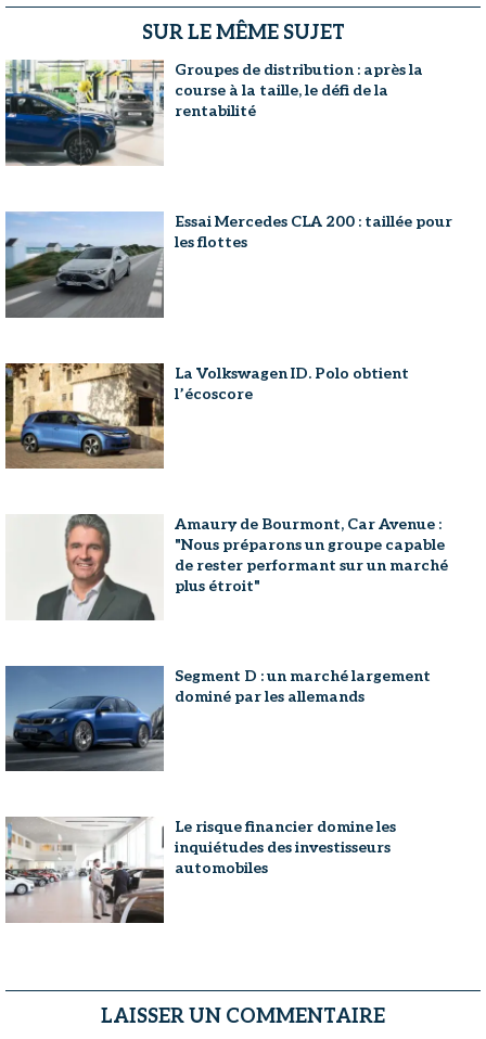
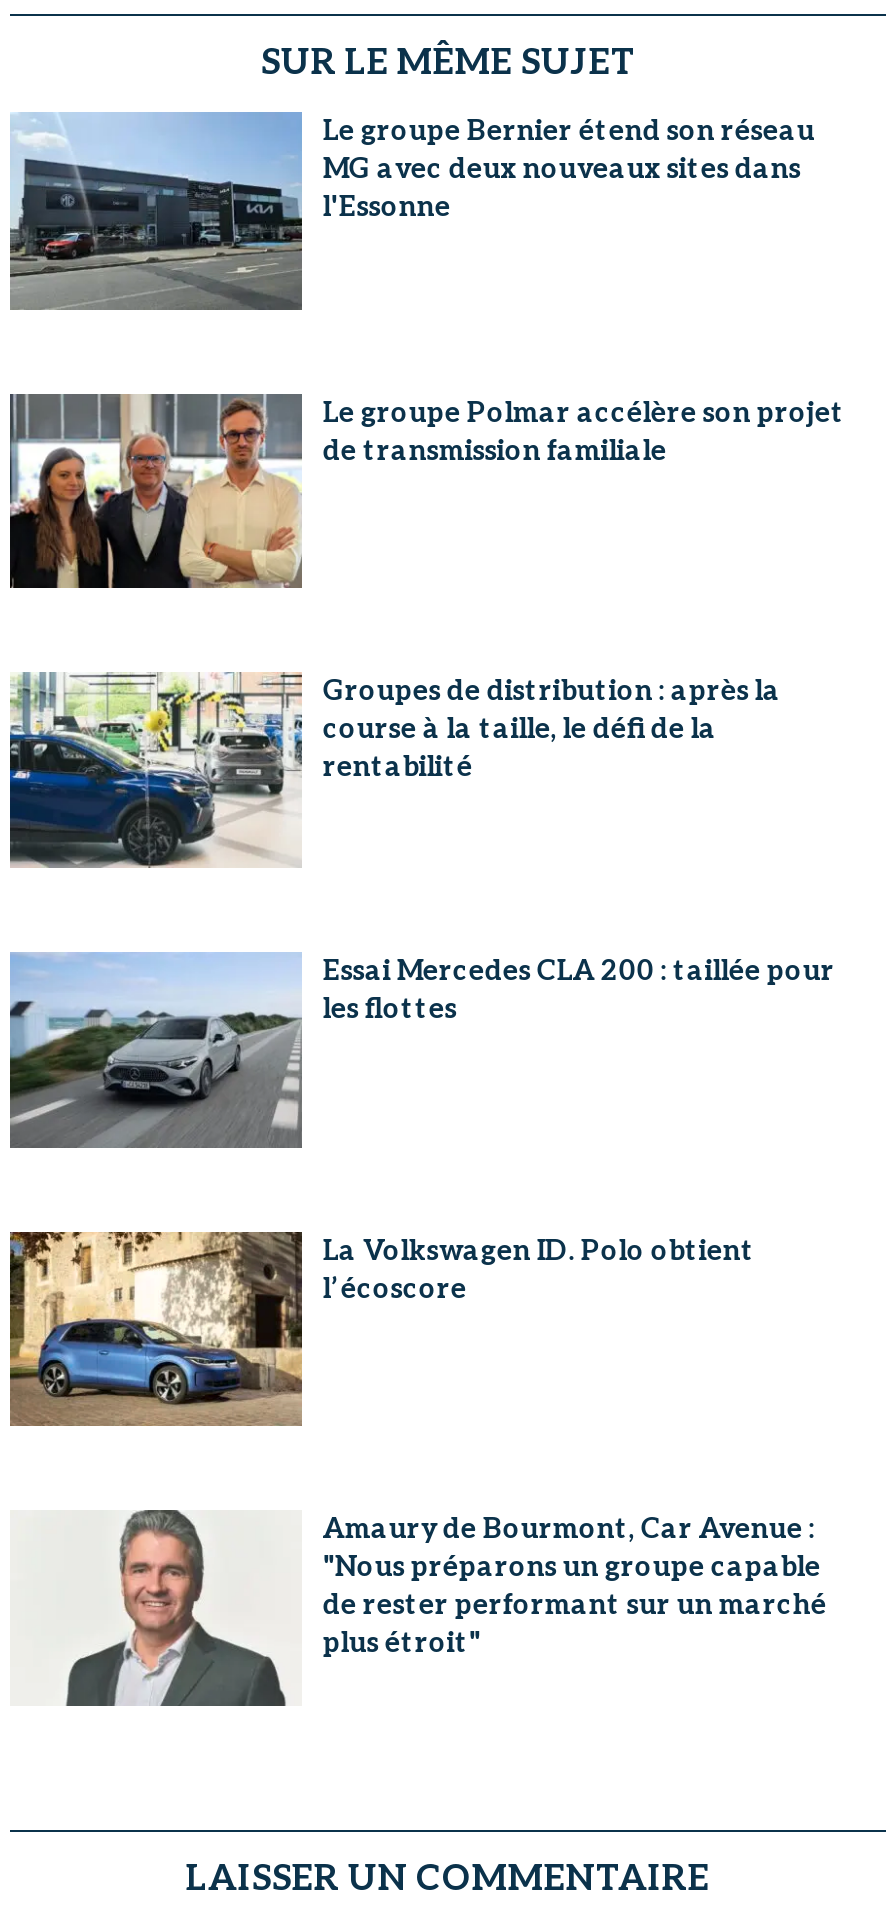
none -> [8,111,815,313] [image] | Le groupe Bernier étend son réseau | MG avec deux nouveaux sites dans | l'Essonne
none -> [8,393,845,589] [image] | Le groupe Polmar accélère son projet | de transmission familiale
moved [0,59,453,596] -> [0,669,835,1660]: [image] | Groupes de distribution : après la | course à la taille, le défi de la | ... | de rester performant sur un marché | plus étroit"
[4,665,431,772] [image] | Segment D : un marché largement | dominé par les allemands -> none
[4,816,396,924] [image] | Le risque financier domine les | inquiétudes des investisseurs | automobiles -> none

